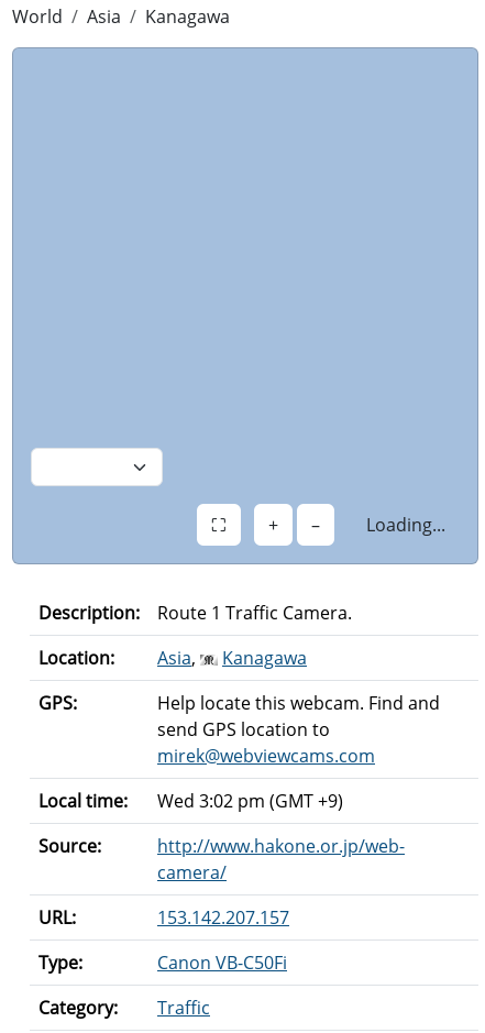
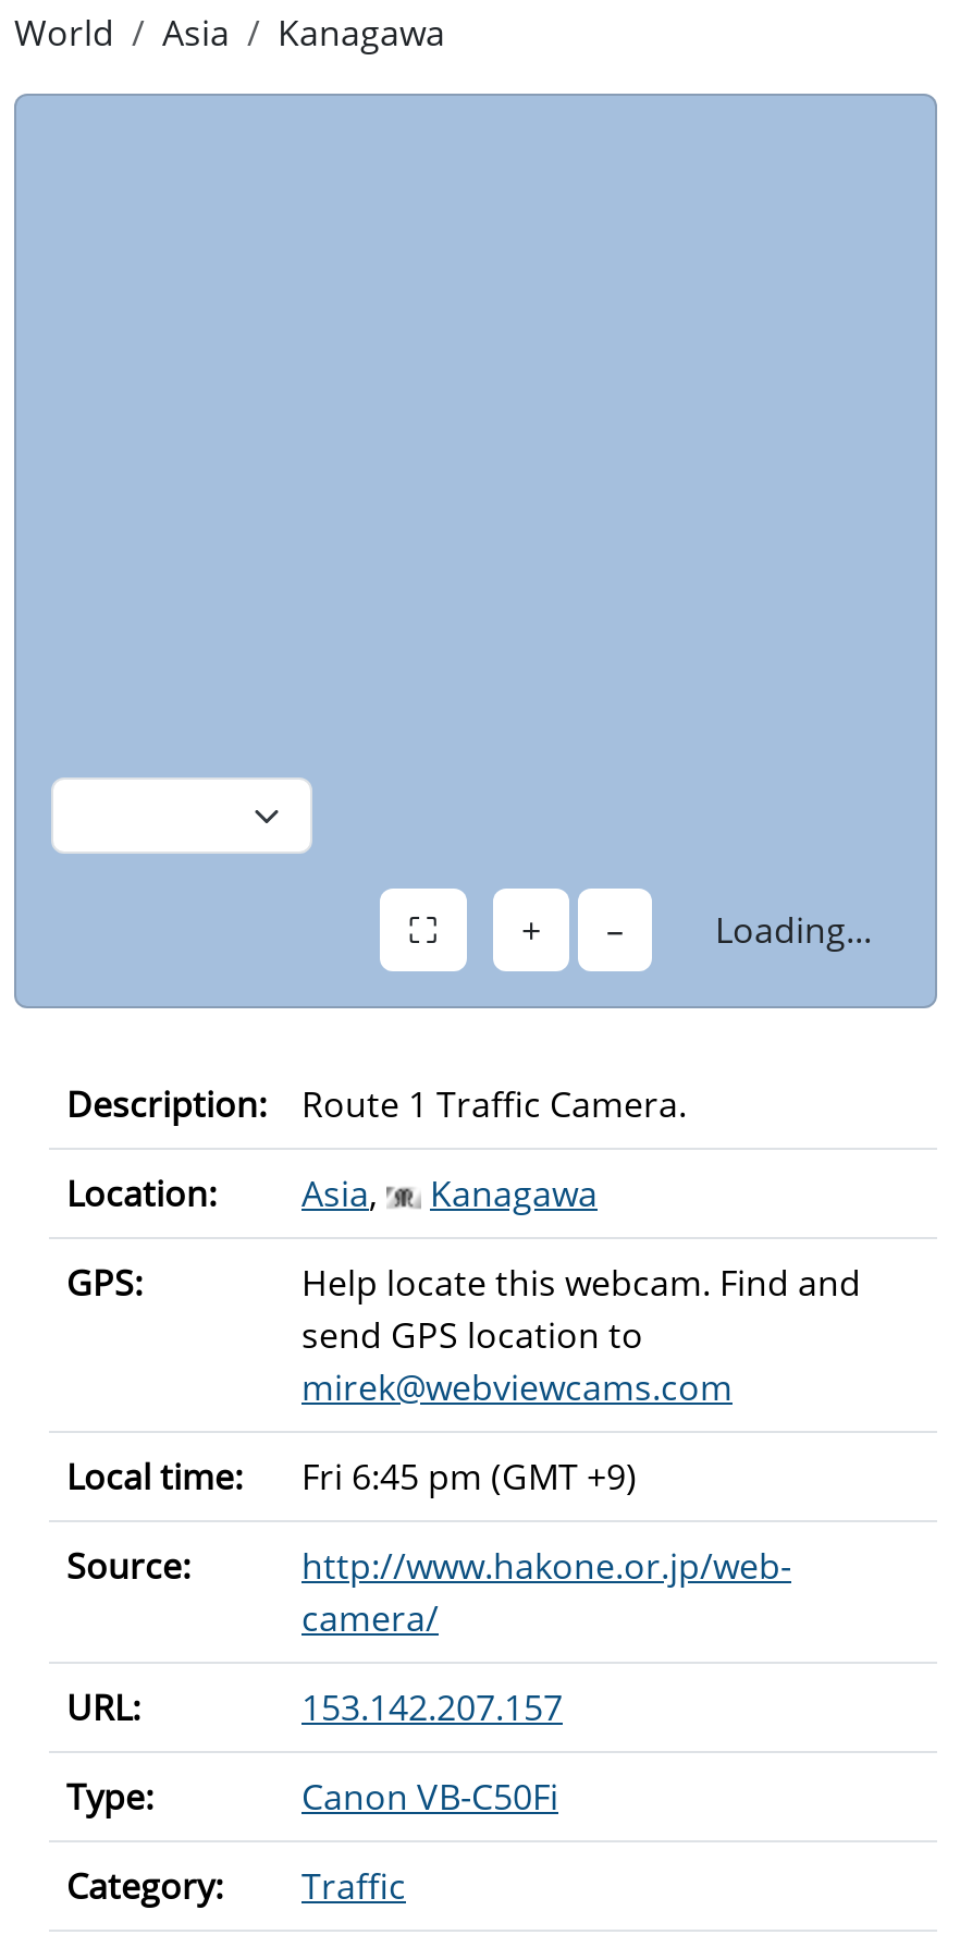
[38,789,343,813] Local time: Wed 3:02 pm (GMT +9) -> [66,1453,637,1501] Local time: Fri 6:45 pm (GMT +9)

